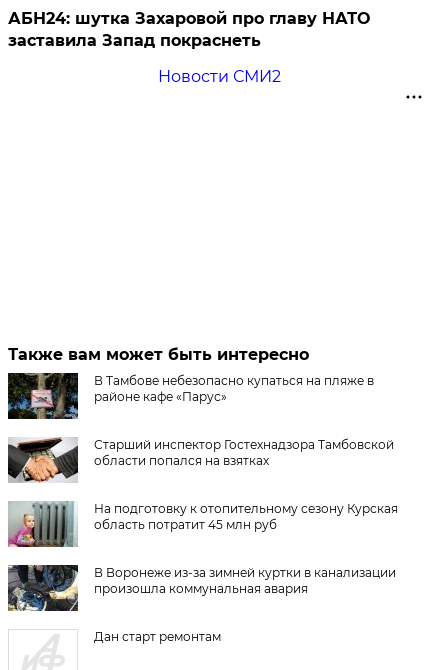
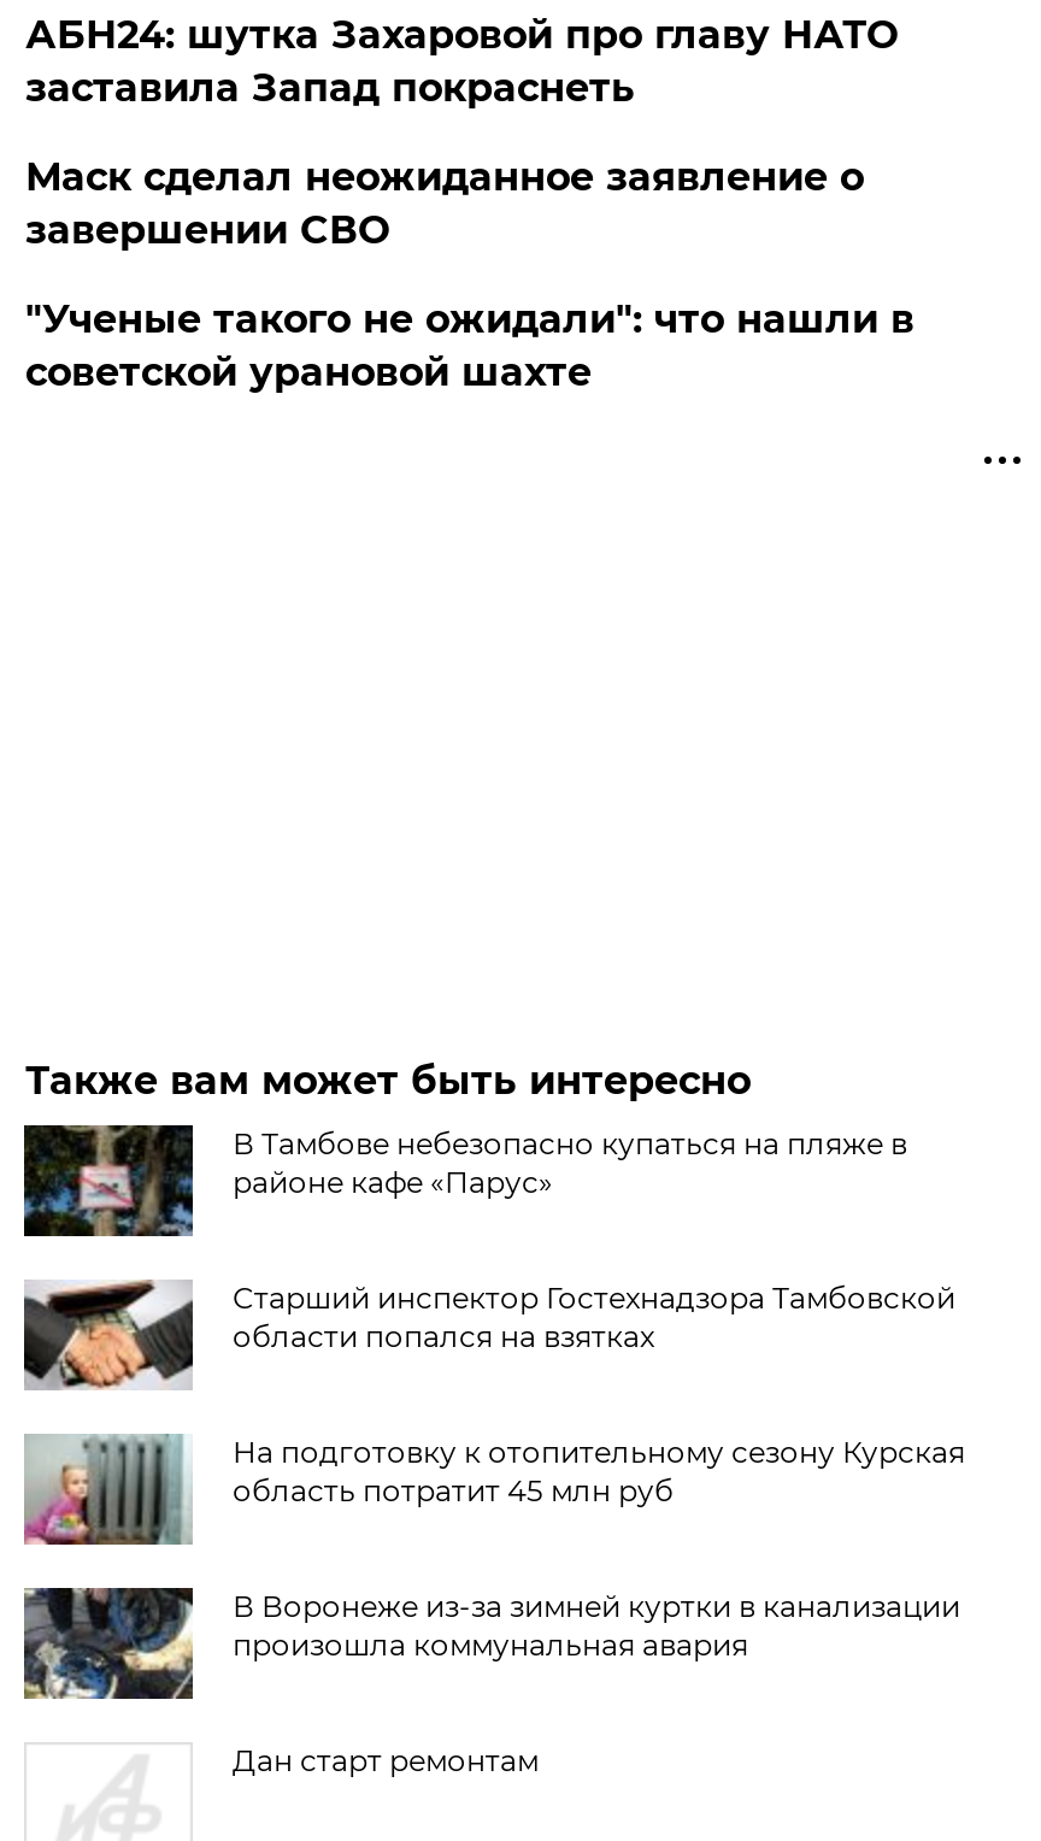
[158,67,281,86] Новости СМИ2 -> [25,154,914,395] Маск сделал неожиданное заявление о | завершении СВО | "Ученые такого не ожидали": что нашли в | советской урановой шахте

